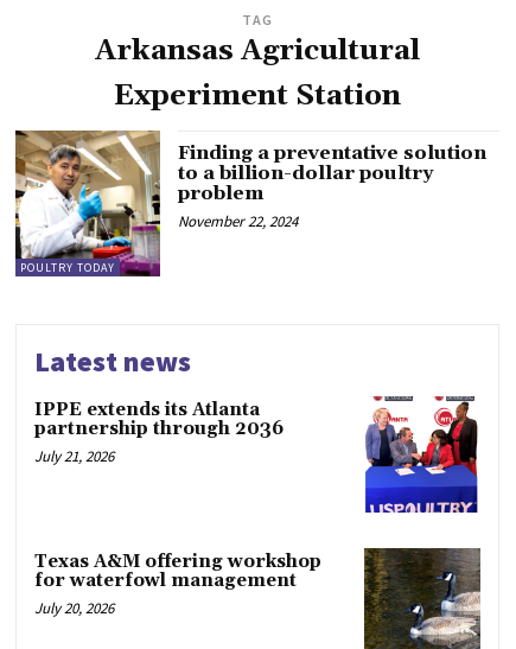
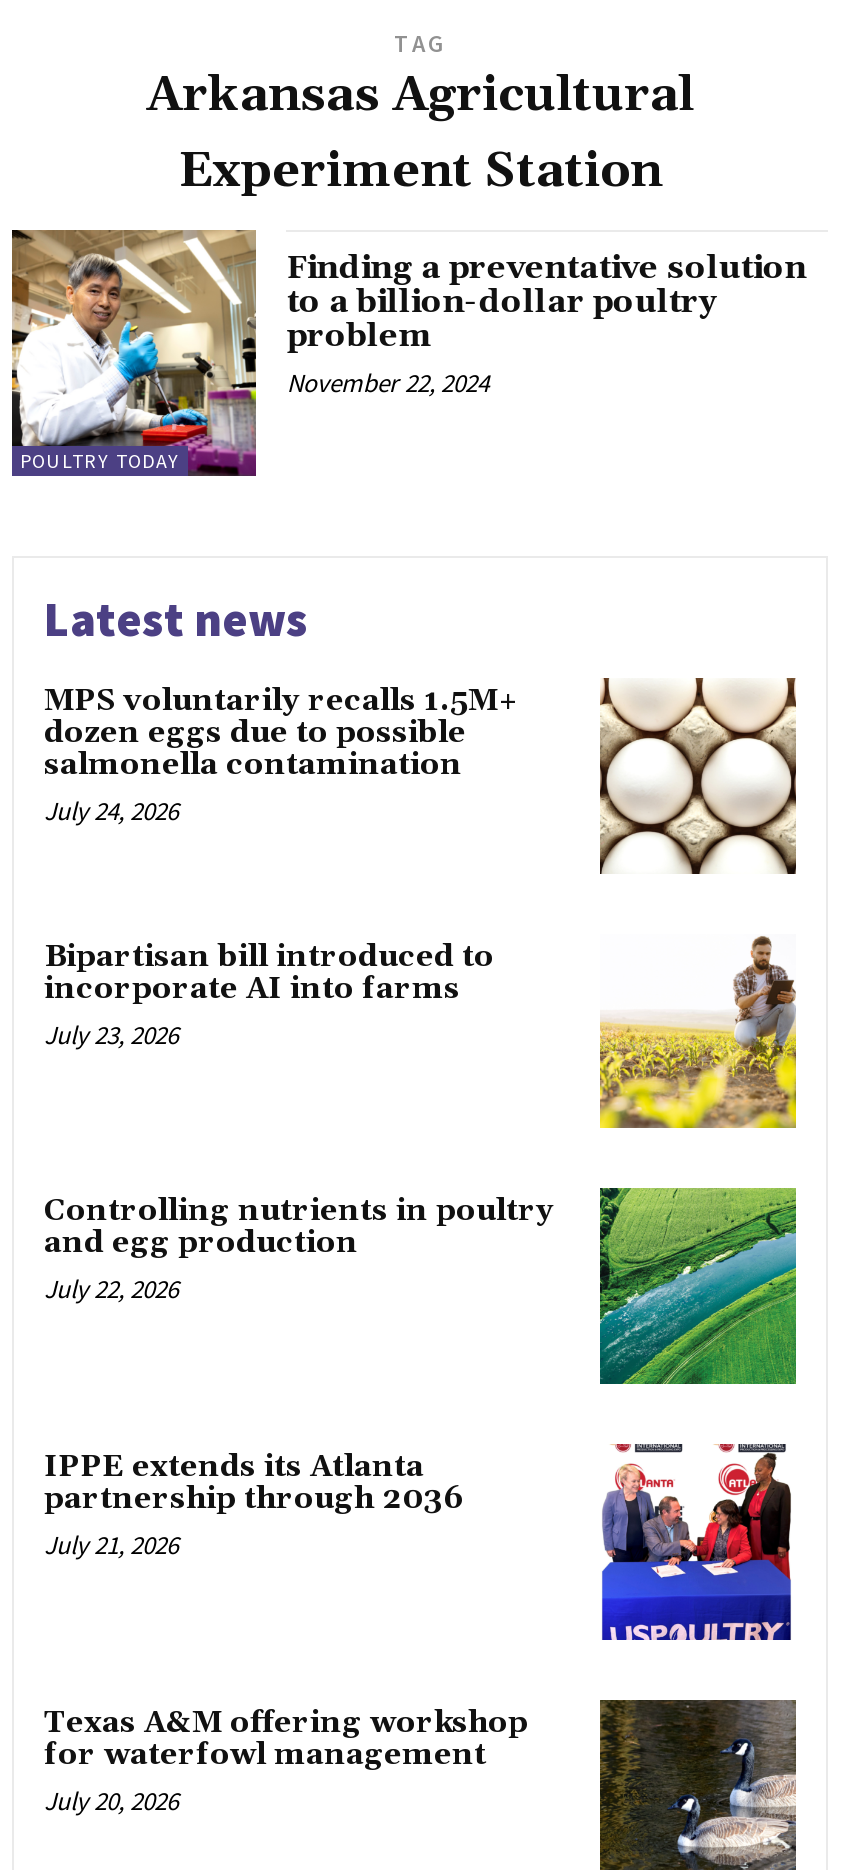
none -> [44,676,798,876] [image] | MPS voluntarily recalls 1.5M+ | dozen eggs due to possible | salmonella contamination | July 24, 2026
none -> [44,937,494,1051] Bipartisan bill introduced to | incorporate AI into farms | July 23, 2026
none -> [44,1186,798,1386] [image] | Controlling nutrients in poultry | and egg production | July 22, 2026
none -> [598,936,798,1130] [image]

